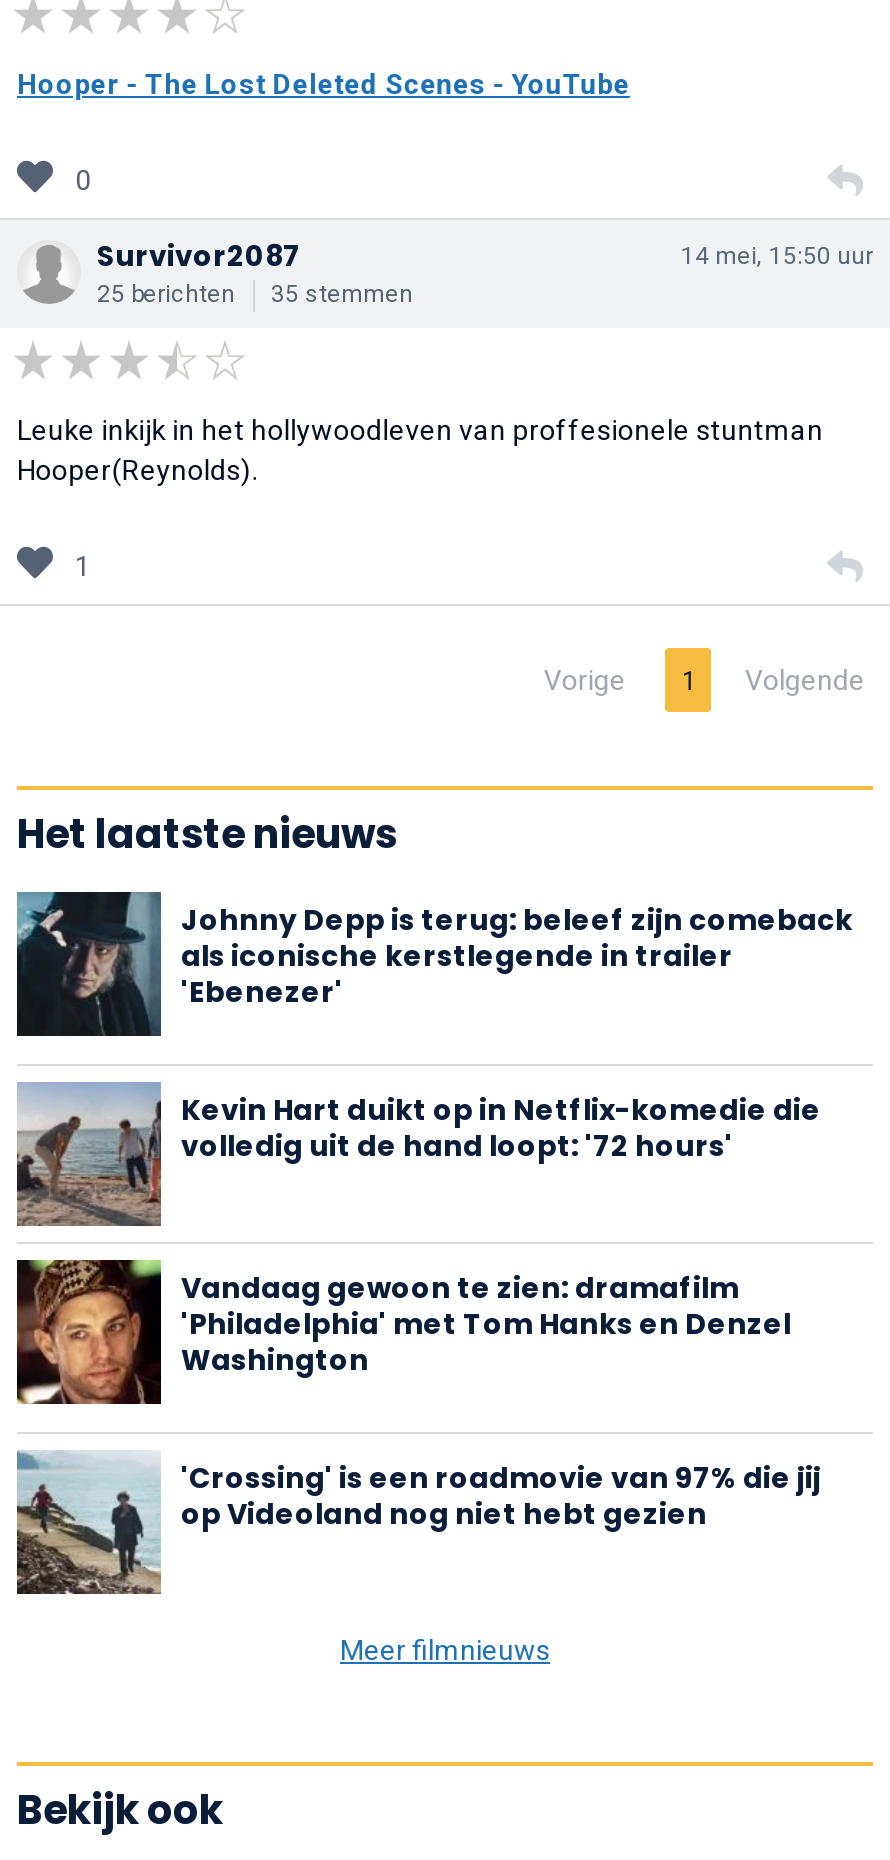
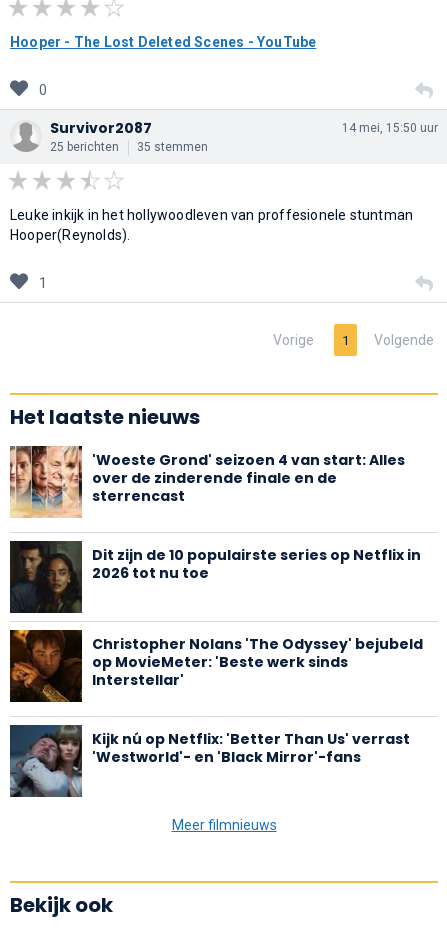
[15,890,853,1038] [image] | Johnny Depp is terug: beleef zijn comeback | als iconische kerstlegende in trailer | 'Ebenezer' -> [9,445,405,519] [image] | 'Woeste Grond' seizoen 4 van start: Alles | over de zinderende finale en de | sterrencast
[15,1082,821,1228] [image] | Kevin Hart duikt op in Netflix-komedie die | volledig uit de hand loopt: '72 hours' -> [9,540,421,614] [image] | Dit zijn de 10 populairste series op Netflix in | 2026 tot nu toe
[17,1258,791,1406] [image] | Vandaag gewoon te zien: dramafilm | 'Philadelphia' met Tom Hanks en Denzel | Washington -> [10,629,423,703] [image] | Christopher Nolans 'The Odyssey' bejubeld | op MovieMeter: 'Beste werk sinds | Interstellar'
[15,1450,821,1594] [image] | 'Crossing' is een roadmovie van 97% die jij | op Videoland nog niet hebt gezien -> [9,724,410,797] [image] | Kijk nú op Netflix: 'Better Than Us' verrast | 'Westworld'- en 'Black Mirror'-fans

